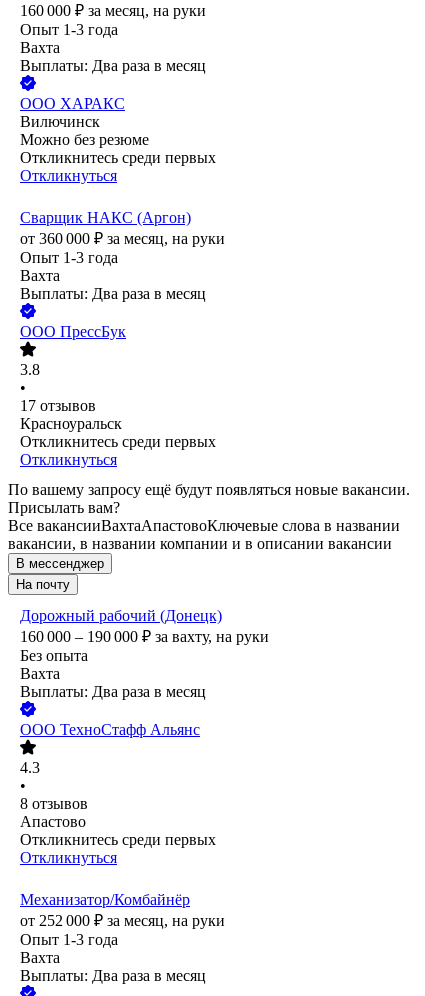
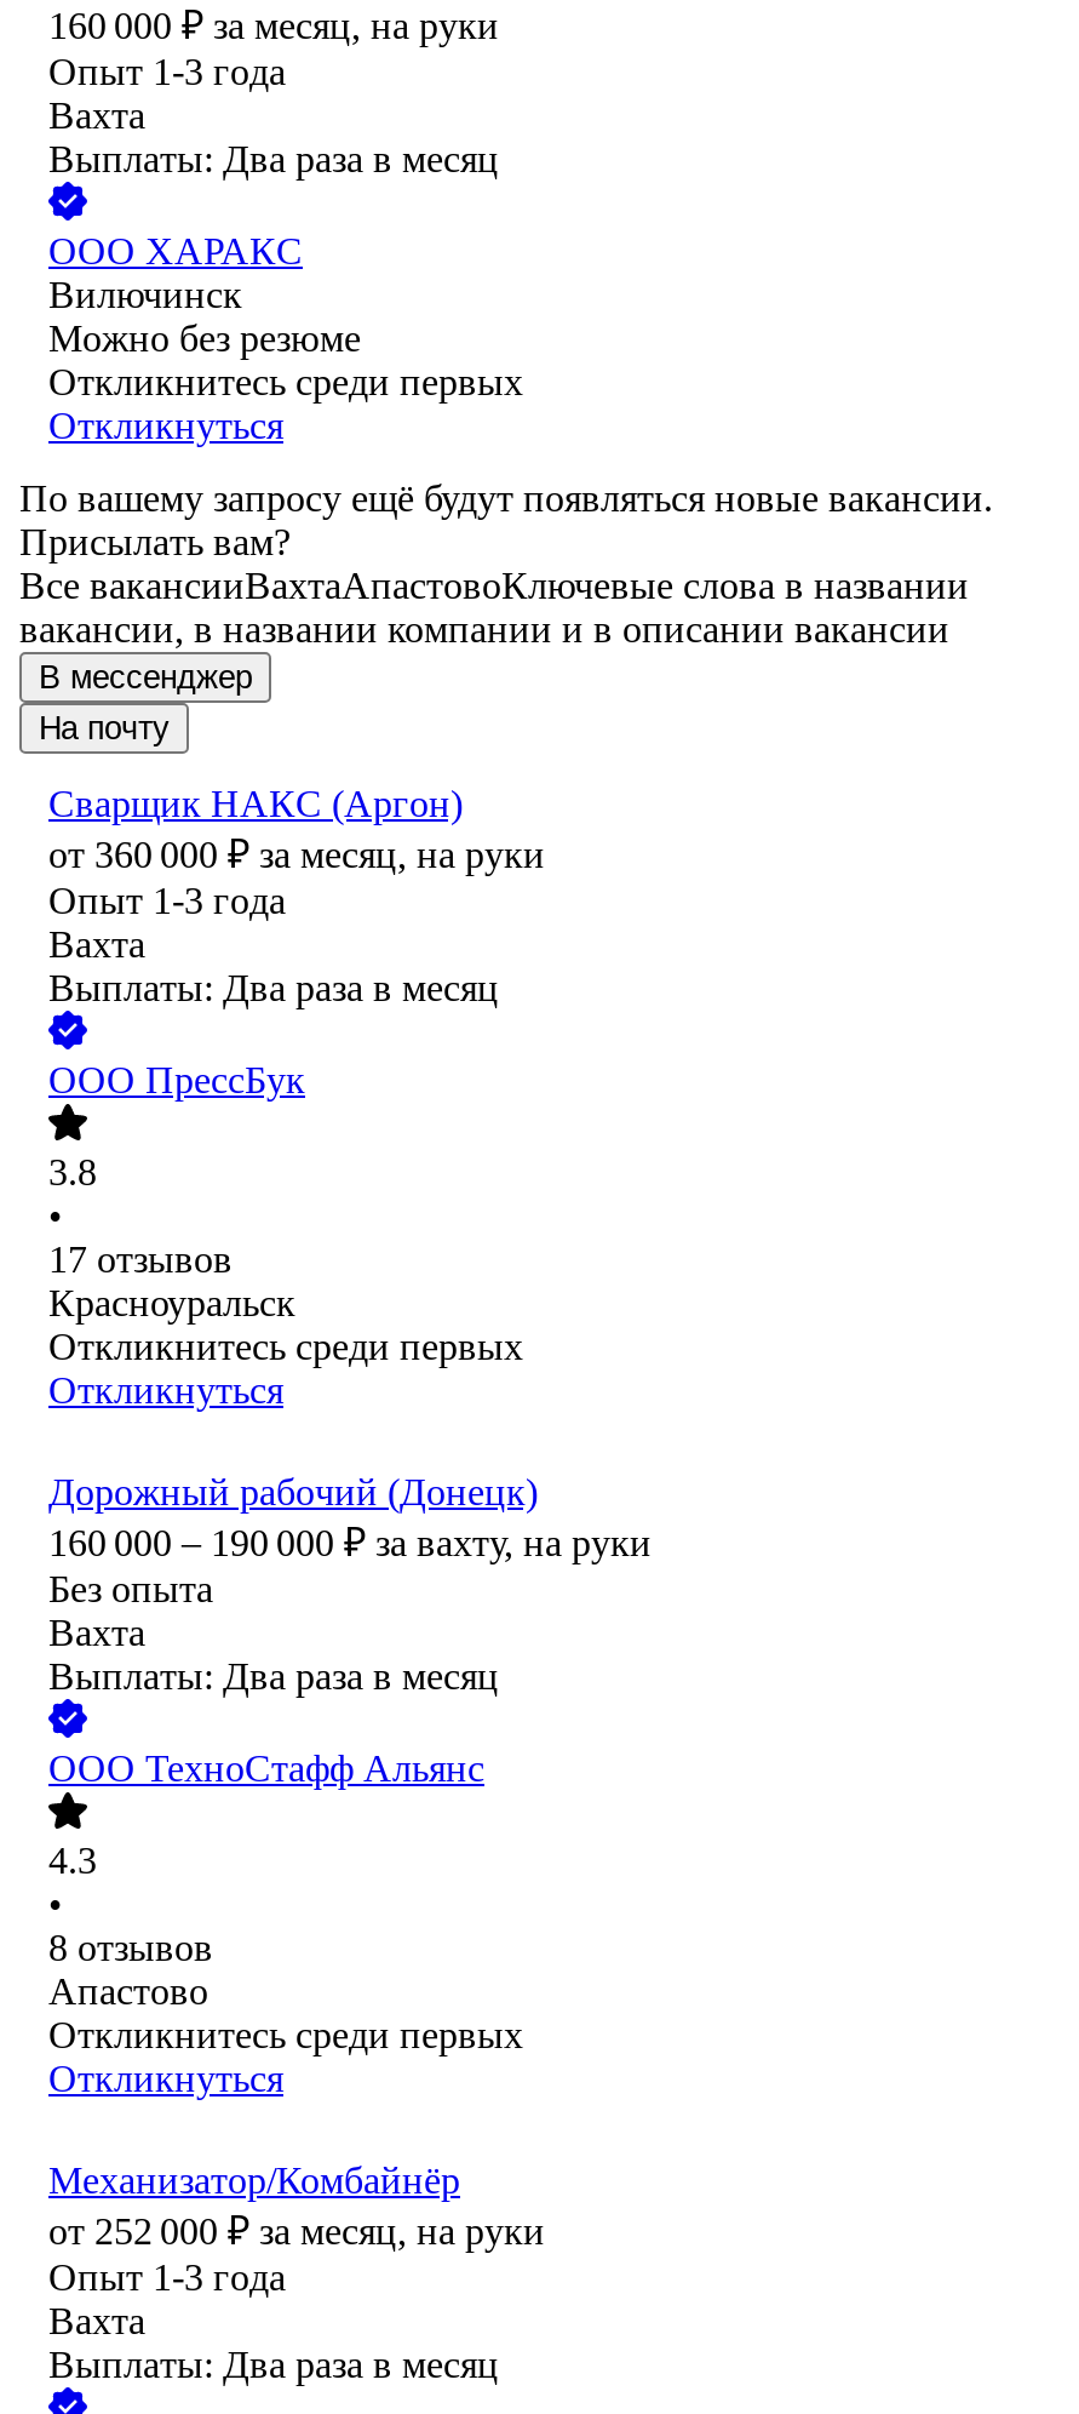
moved [20,209,225,468] -> [48,784,545,1412]: Сварщик НАКС (Аргон) | от 360 000 ₽ за месяц, на руки | Опыт 1-3 года | ... | Откликнитесь среди первых | Откликнуться
moved [8,481,410,592] -> [19,479,993,748]: По вашему запросу ещё будут появляться новые вакансии. | Присылать вам? | Все вакансииВахтаАпастовоКлючевые слова в названии | вакансии, в названии компании и в описании вакансии | В мессенджер | На почту

